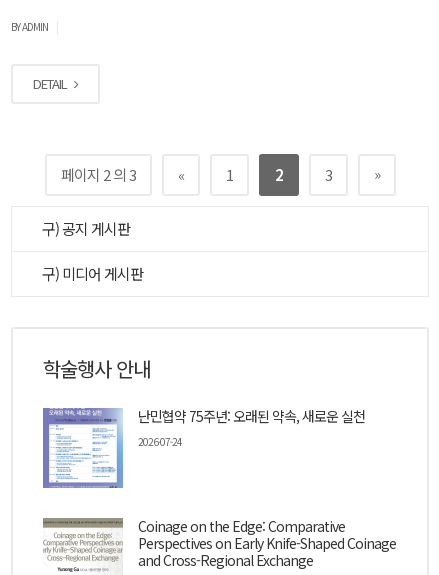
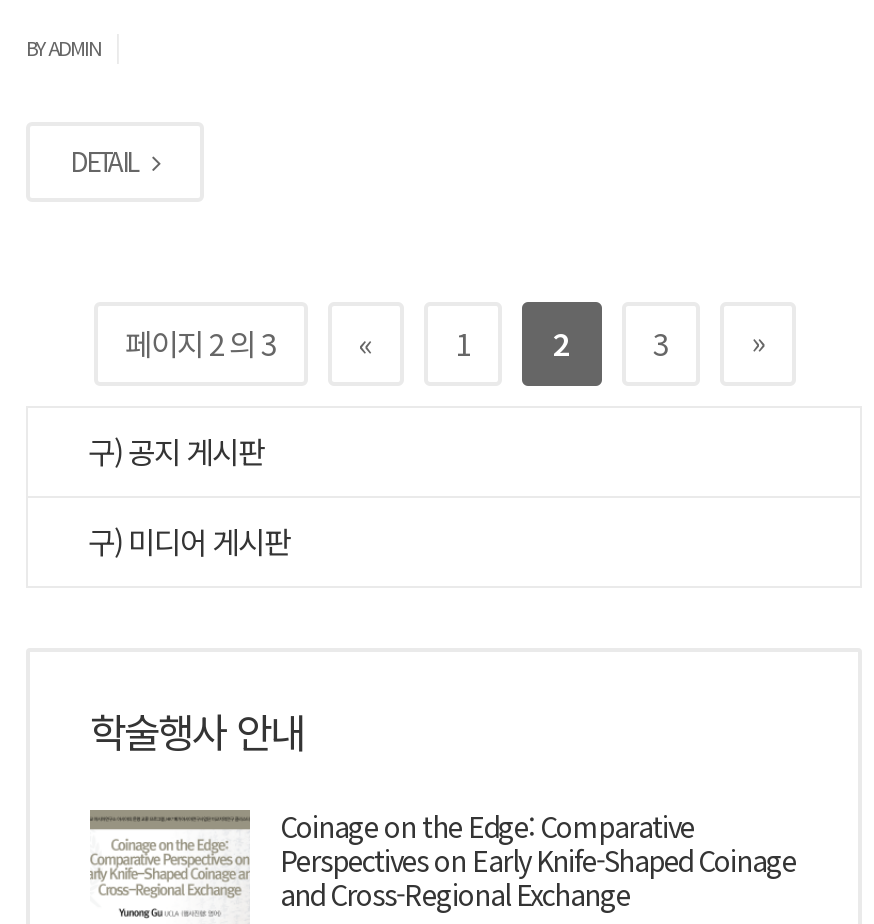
[42,406,365,489] [image] | 난민협약 75주년: 오래된 약속, 새로운 실천 | 2026-07-24 -> none

